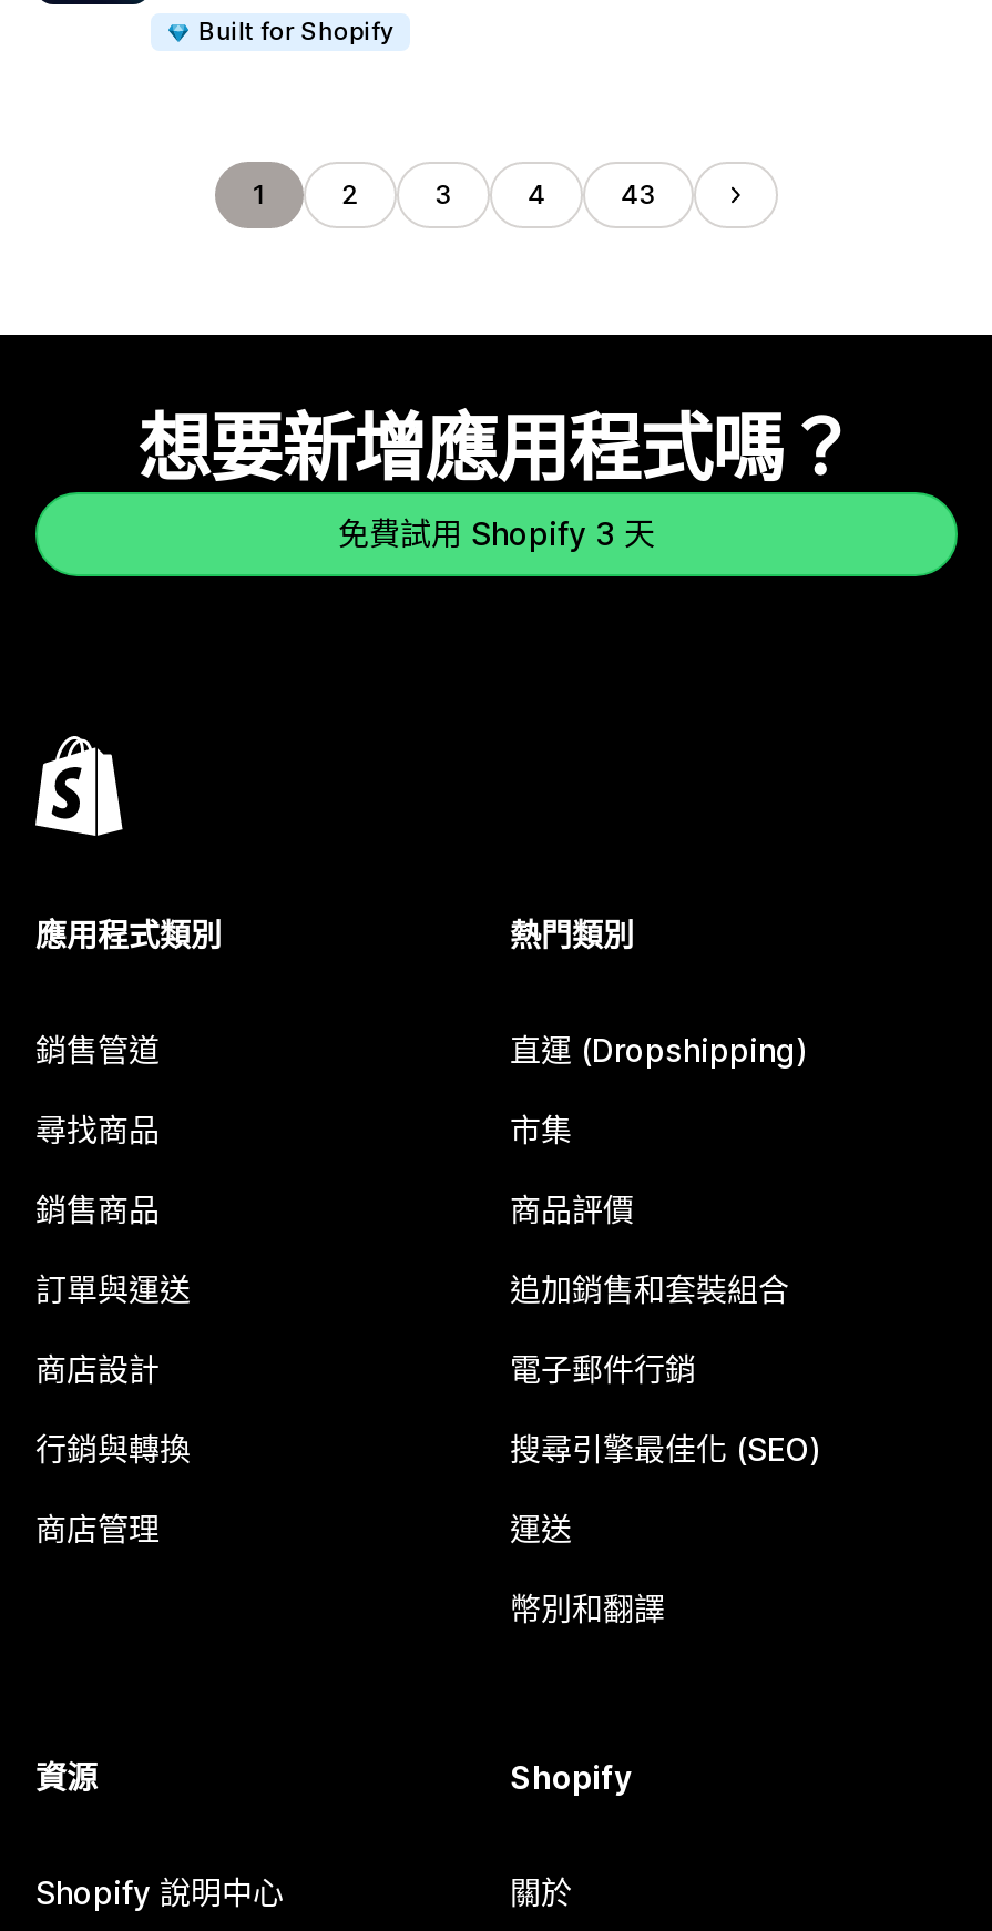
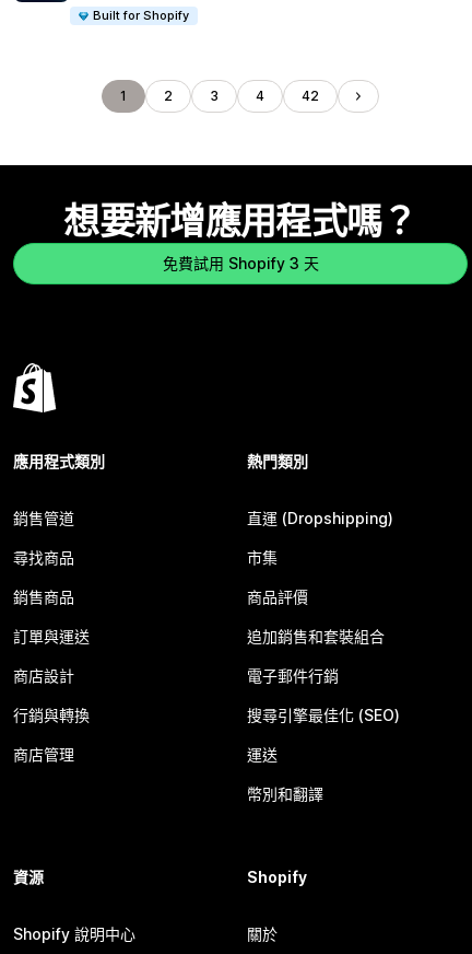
[620,177,656,211] 43 -> [301,88,319,104] 42

